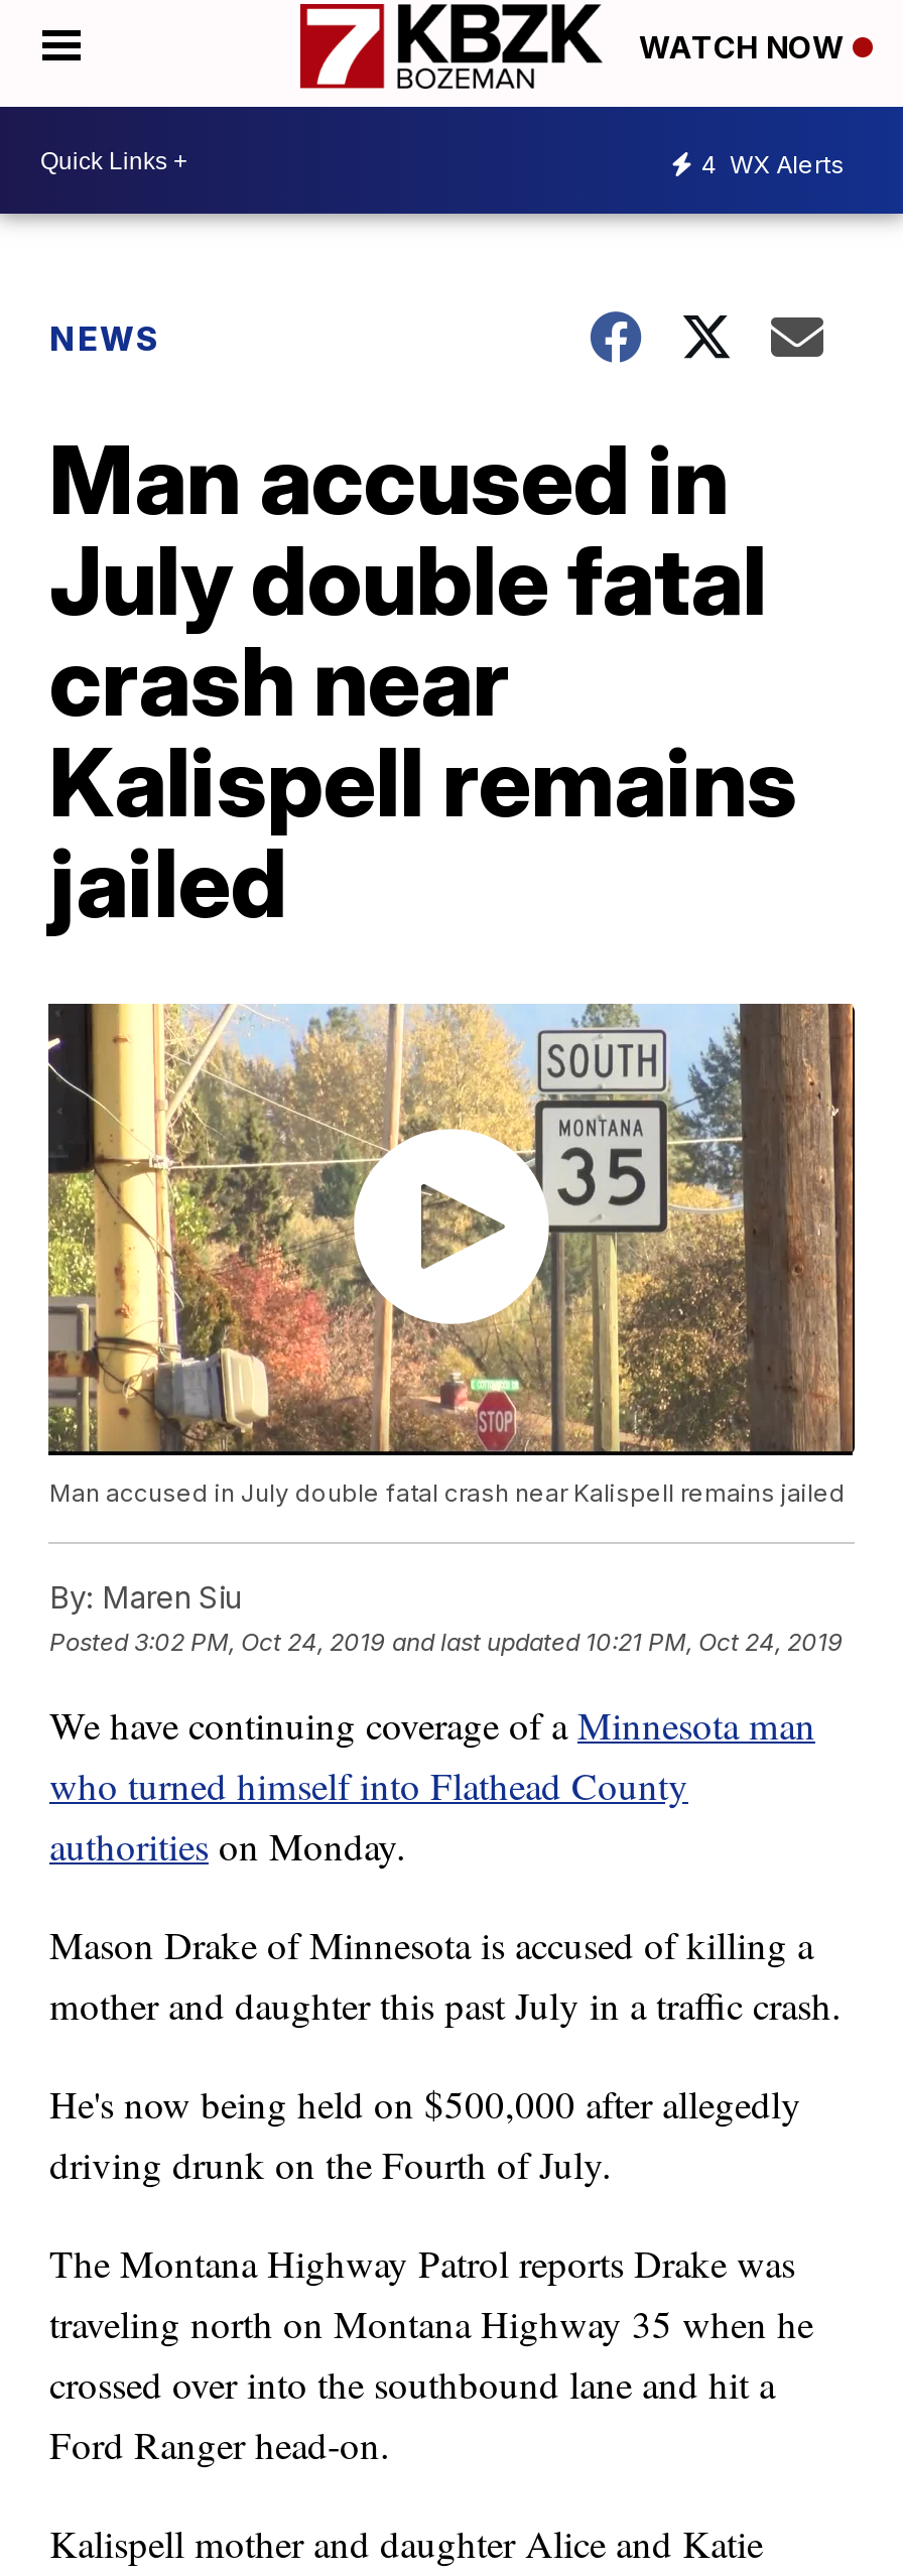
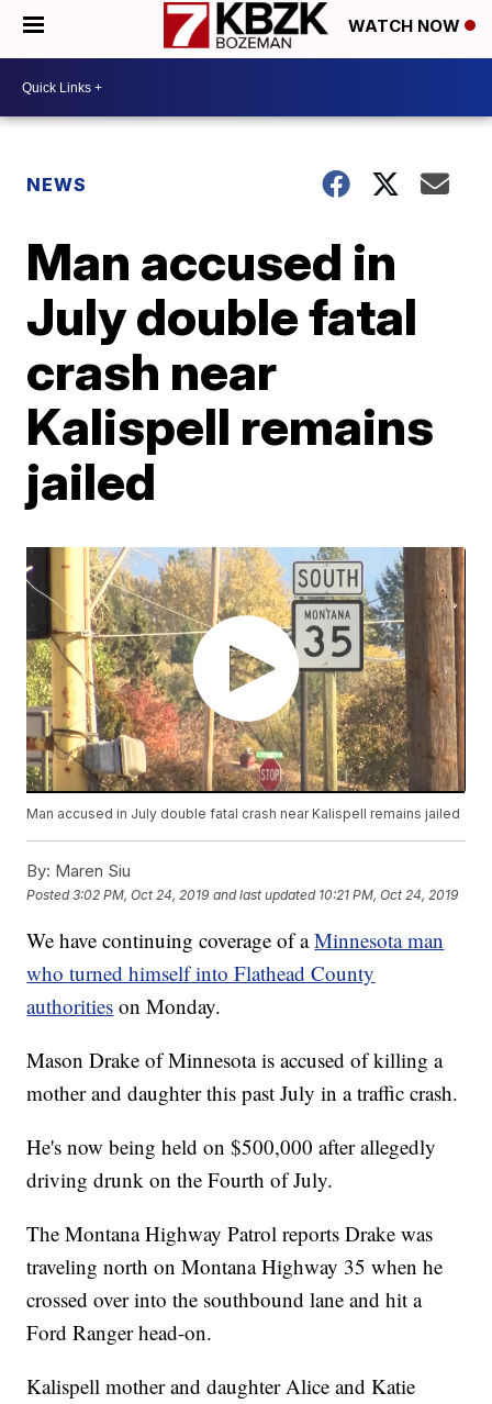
[701,148,845,178] 4 WX Alerts -> none

